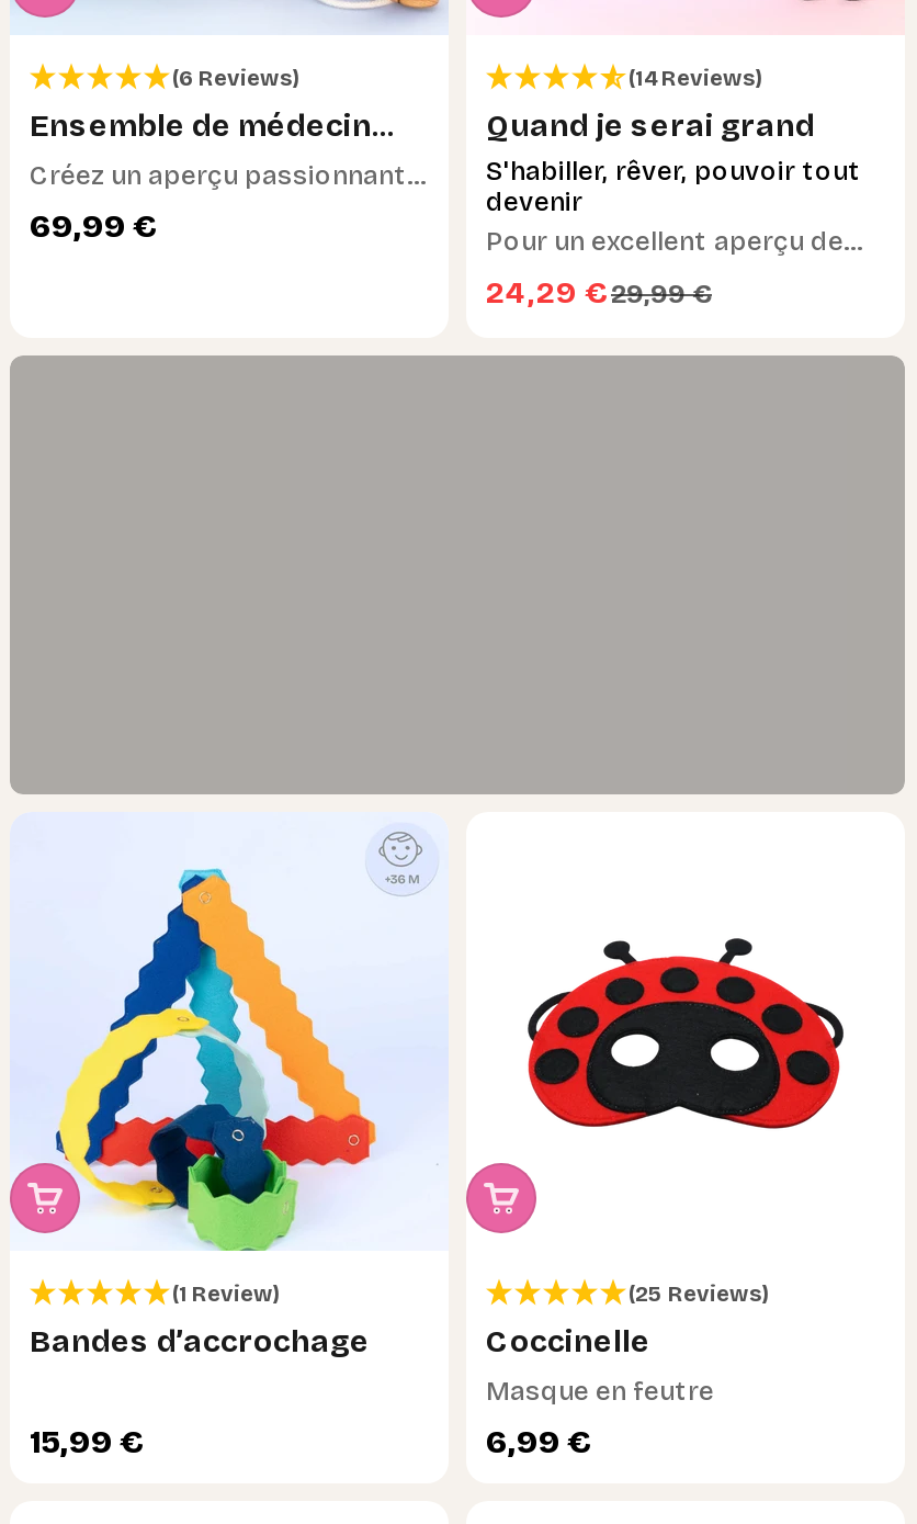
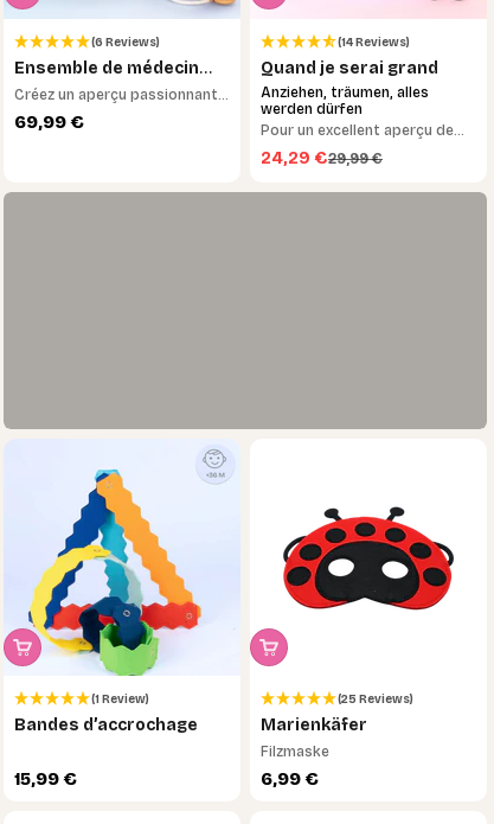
[486,156,861,218] S'habiller, rêver, pouvoir tout | devenir -> [261,84,429,118] Anziehen, träumen, alles | werden dürfen
[486,1324,714,1407] Coccinelle | Masque en feutre -> [261,715,367,760] Marienkäfer | Filzmaske

